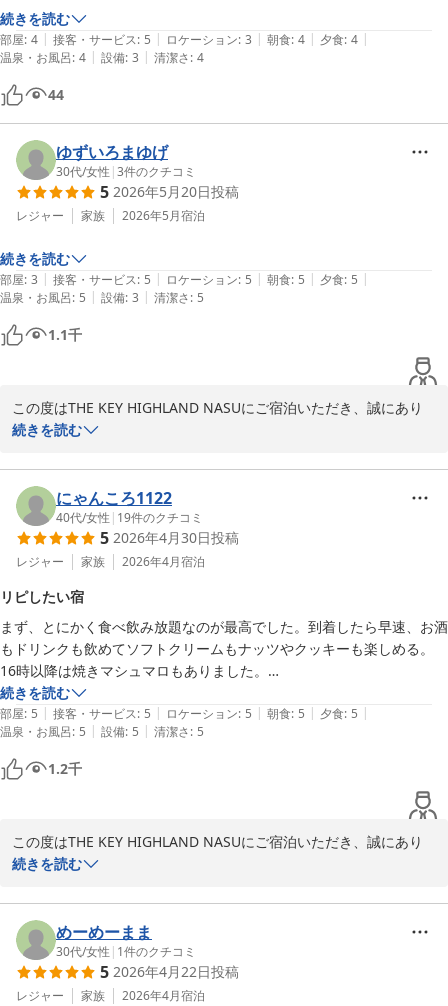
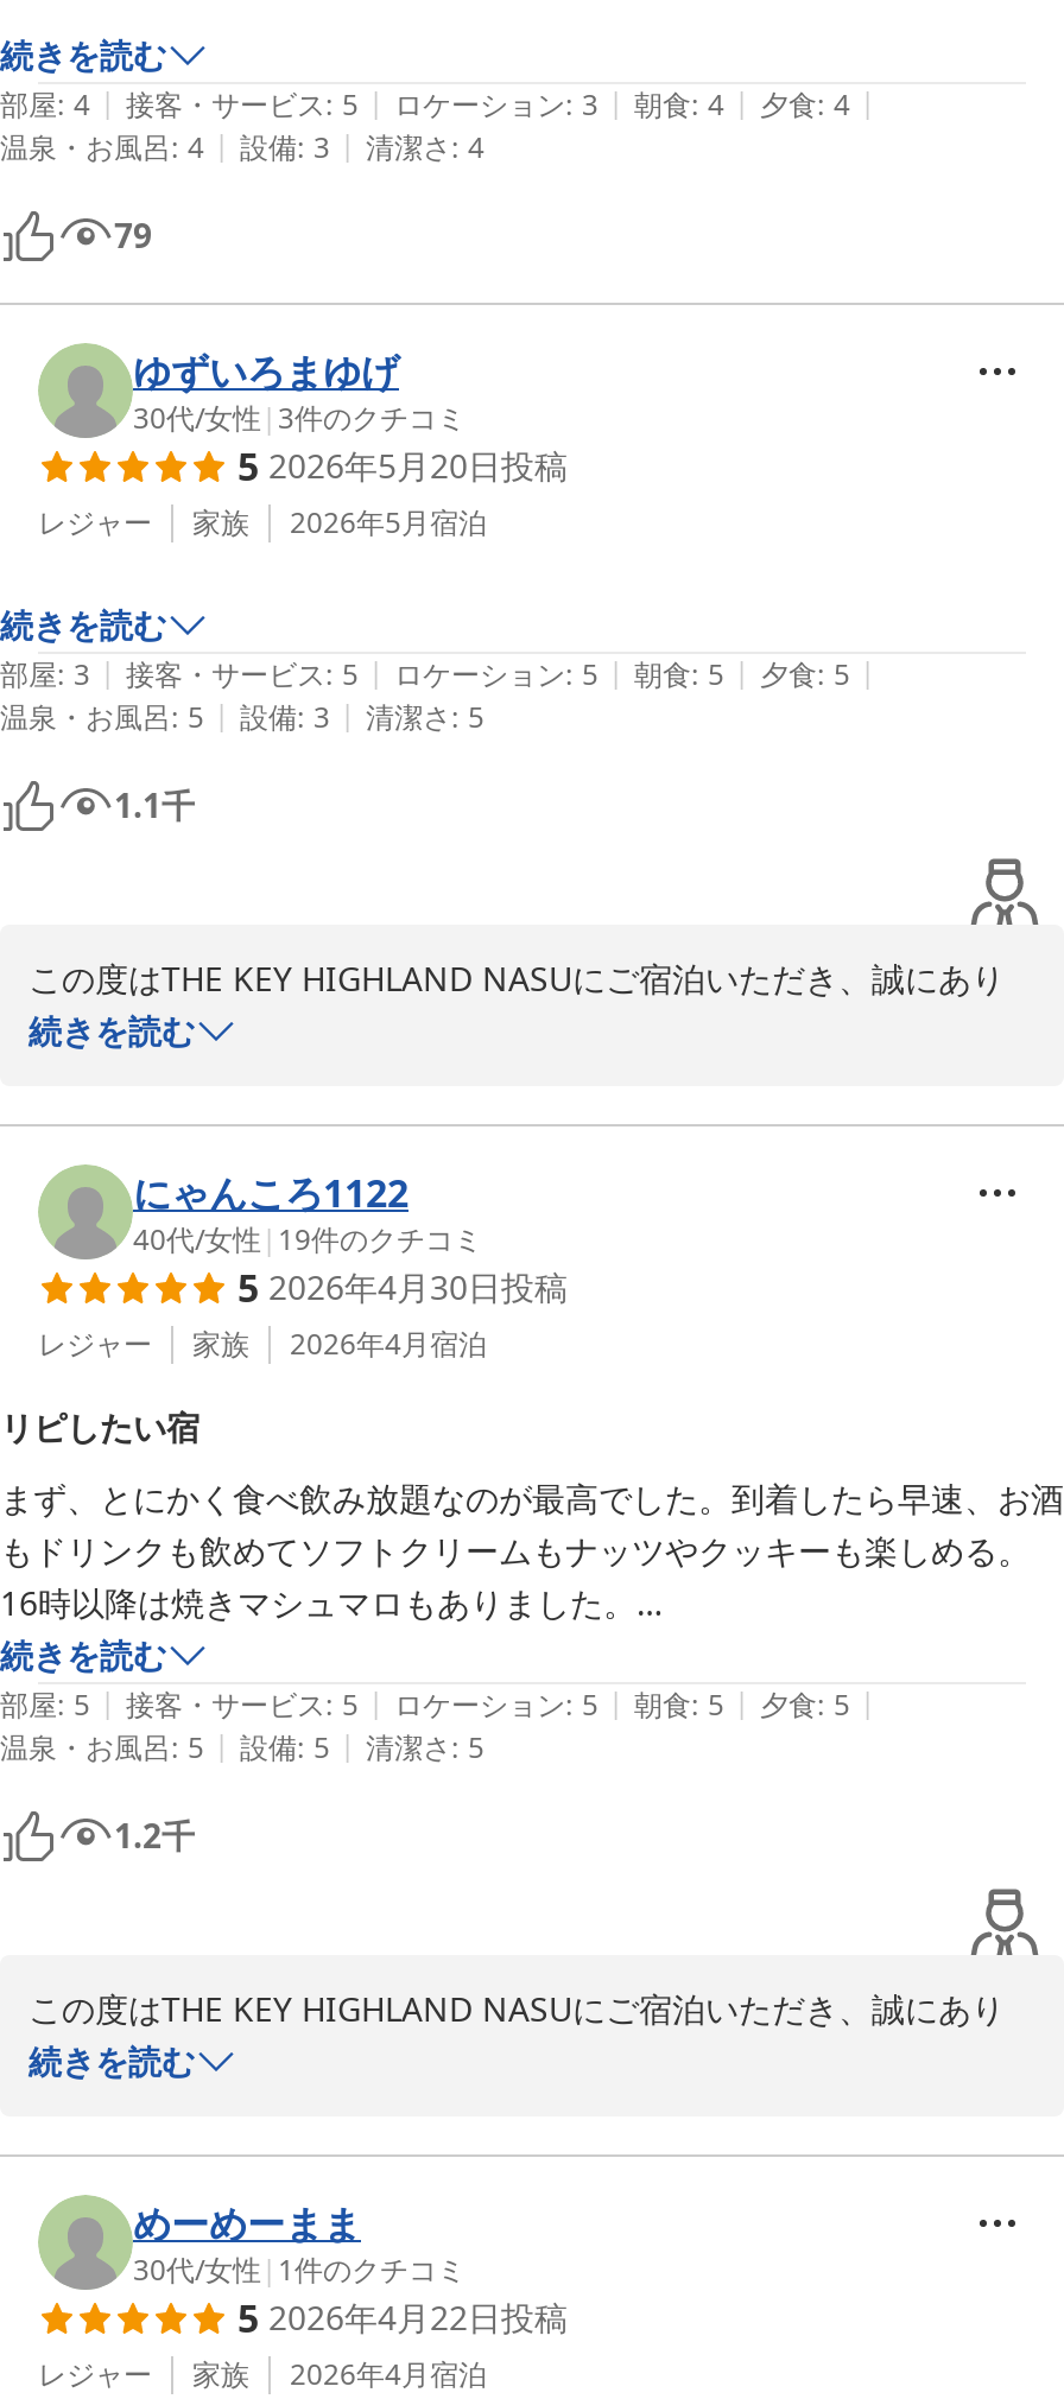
[48,85,64,104] 44 -> [114,212,152,258] 79

